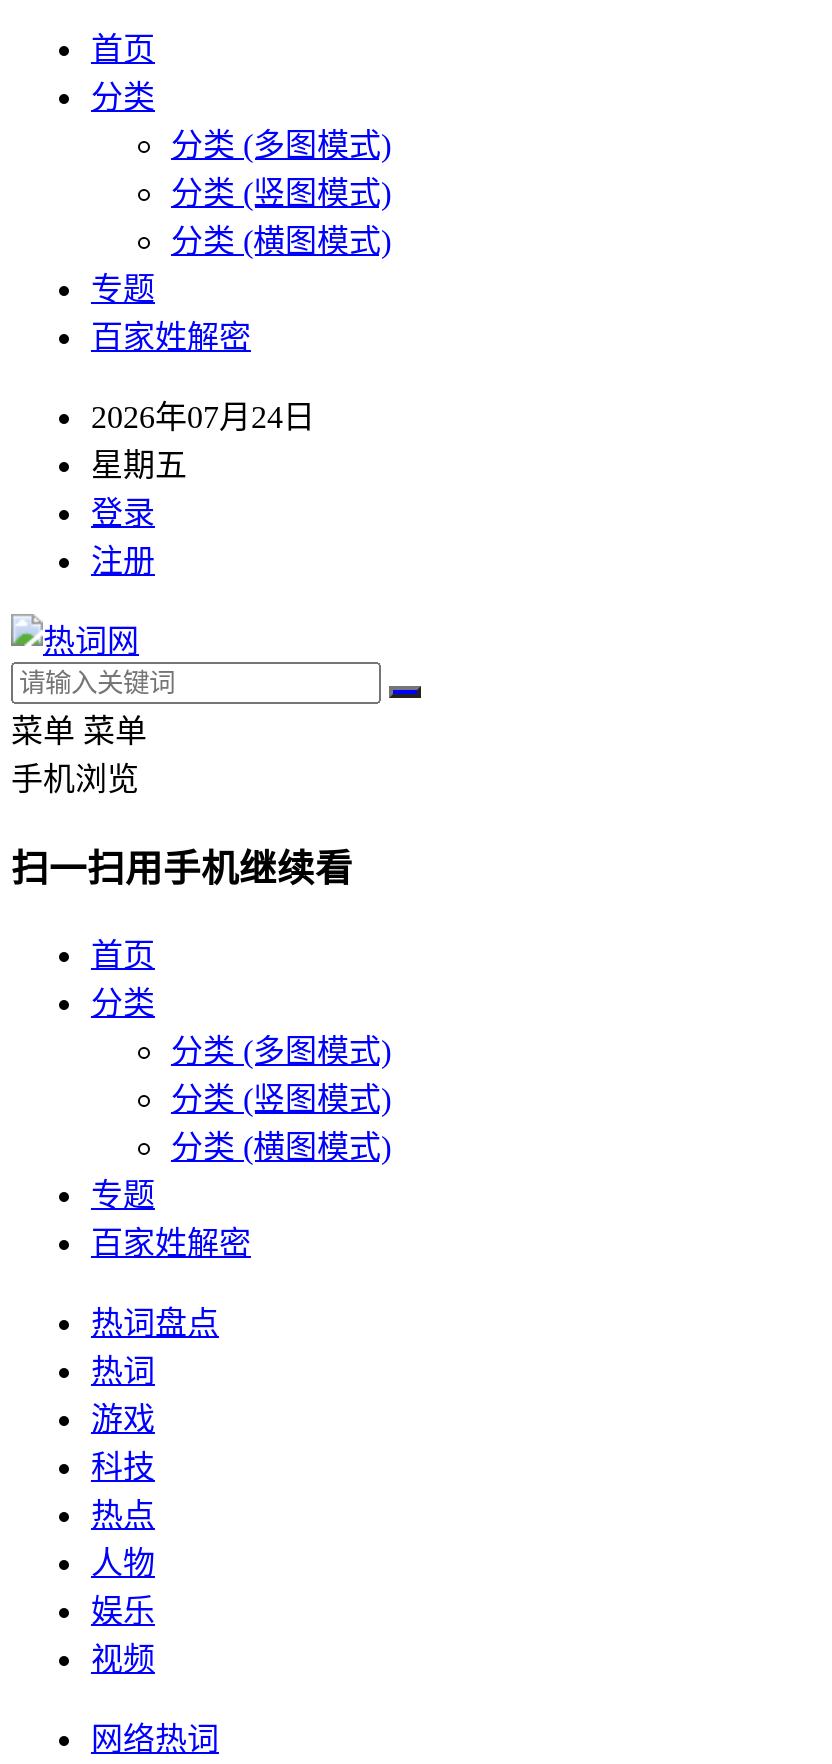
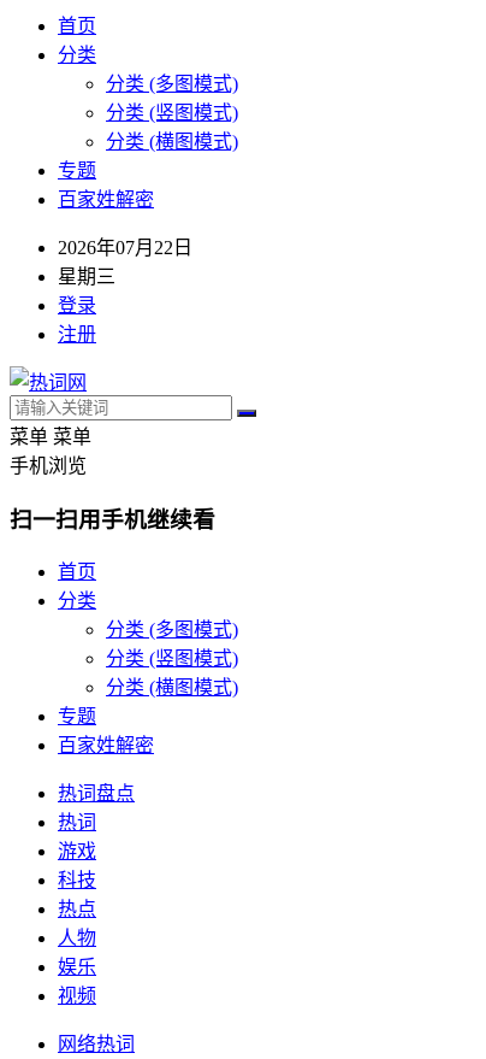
[91,400,315,434] 2026年07月24日 -> [58,237,192,258] 2026年07月22日
[91,448,187,482] 星期五 -> [58,266,115,287] 星期三

